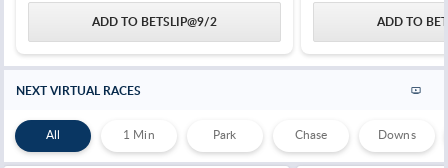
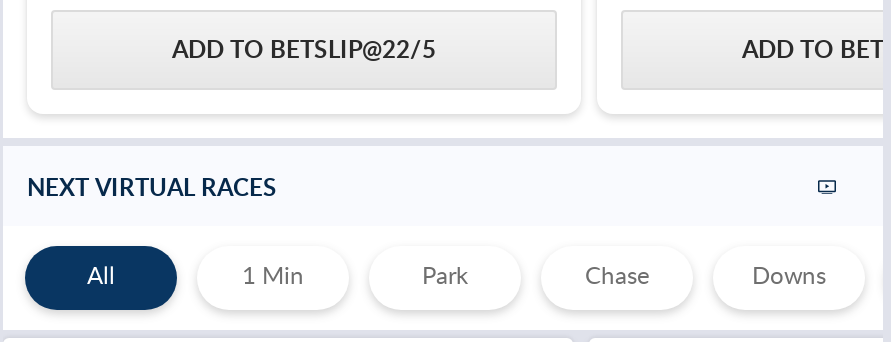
[92,13,217,30] ADD TO BETSLIP@9/2 -> [172,32,436,66] ADD TO BETSLIP@22/5

